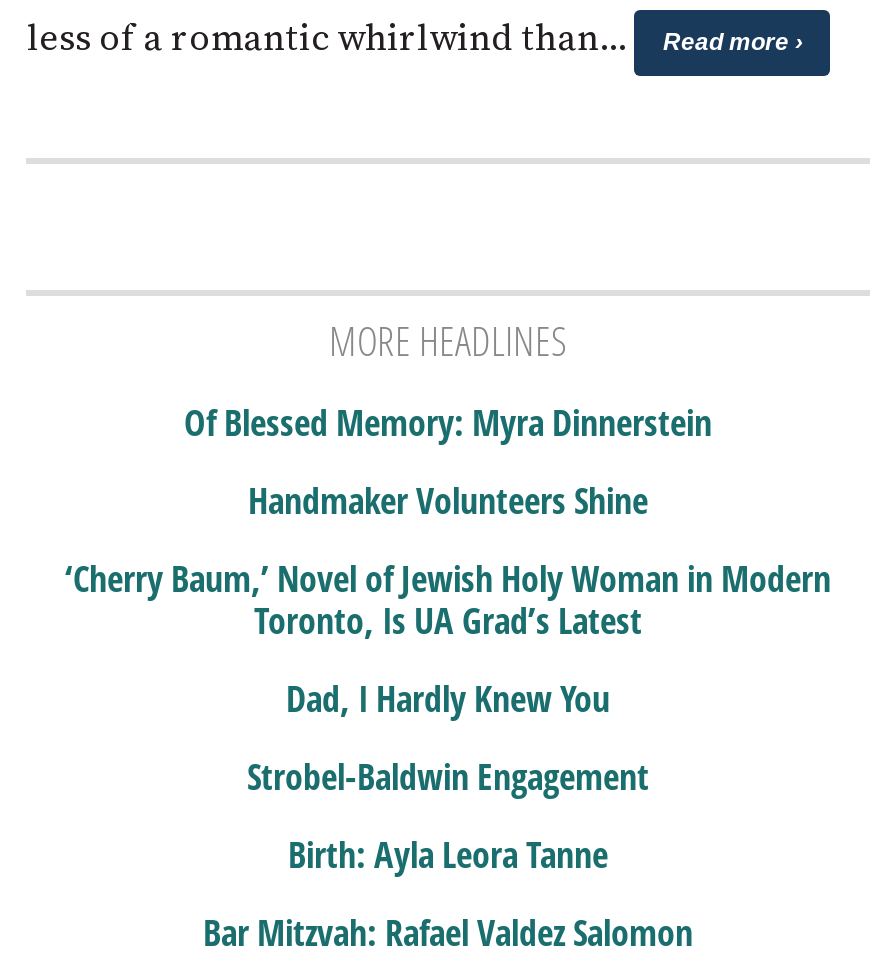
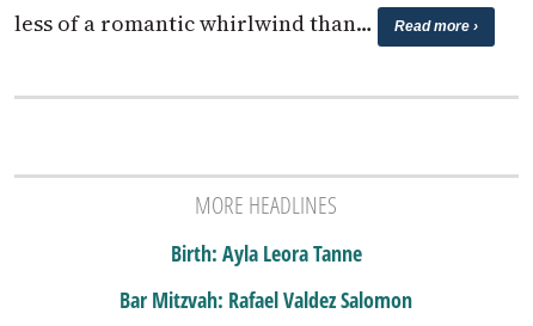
[65,399,831,801] Of Blessed Memory: Myra Dinnerstein | Handmaker Volunteers Shine | ‘Cherry Baum,’ Novel of Jewish Holy Woman in Modern | Toronto, Is UA Grad’s Latest | Dad, I Hardly Knew You | Strobel-Baldwin Engagement -> none

